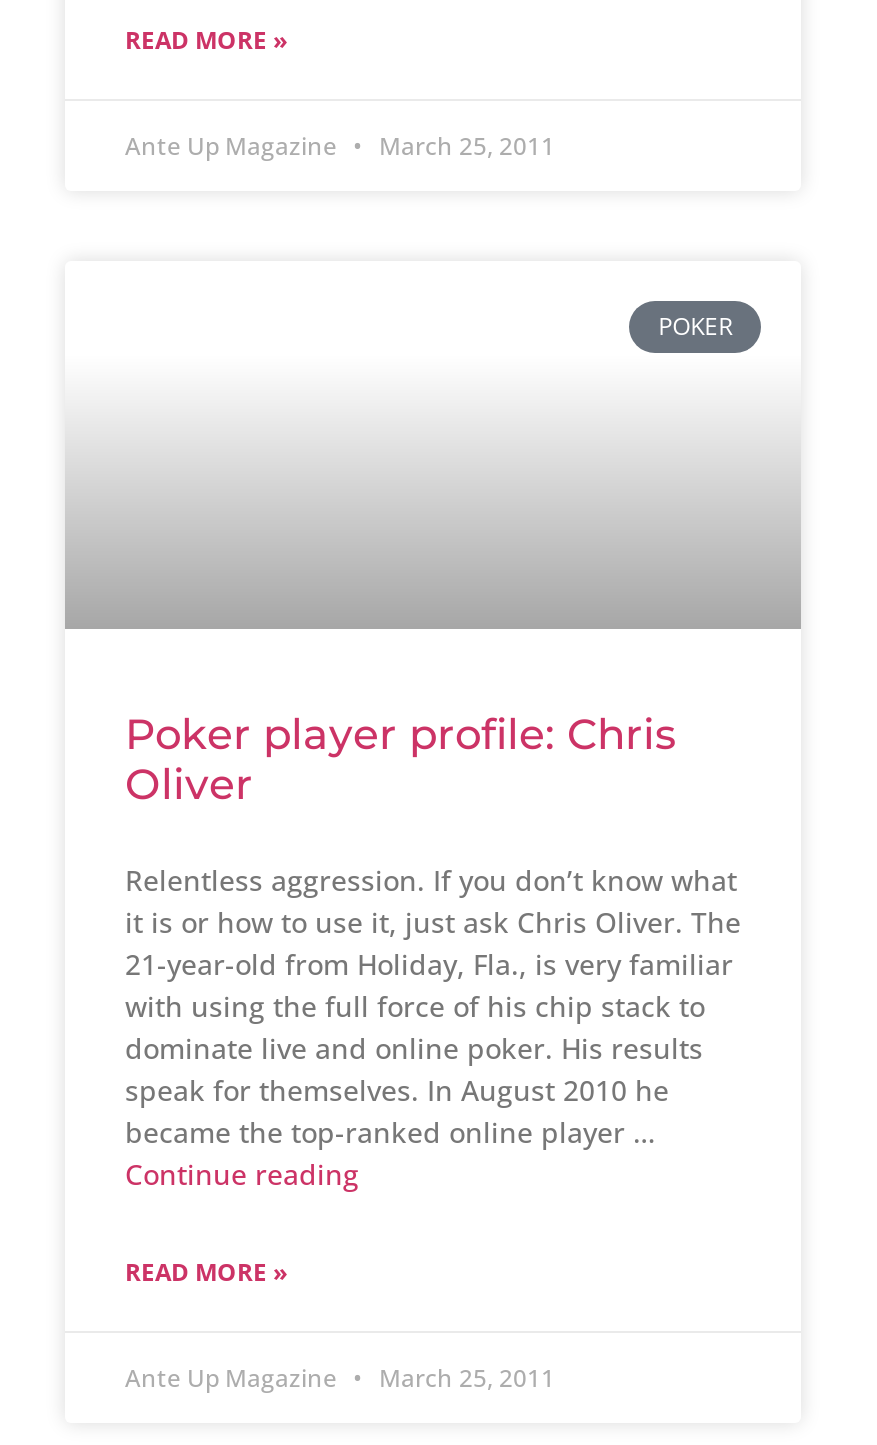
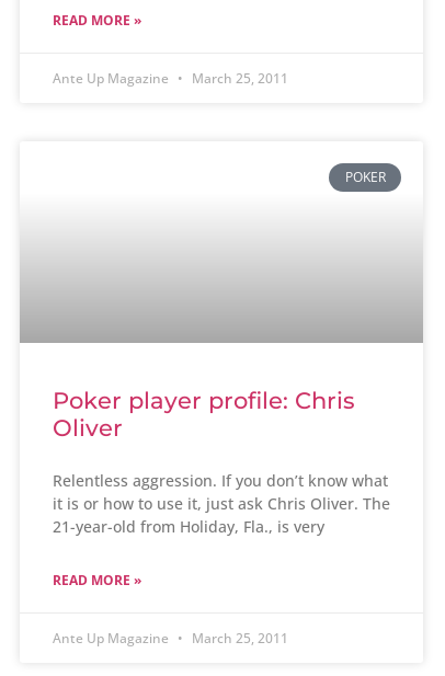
[125,945,733,1193] 21-year-old from Holiday, Fla., is very familiar | with using the full force of his chip stack to | dominate live and online poker. His results | speak for themselves. In August 2010 he | became the top-ranked online player … | Continue reading -> [53,516,324,537] 21-year-old from Holiday, Fla., is very

